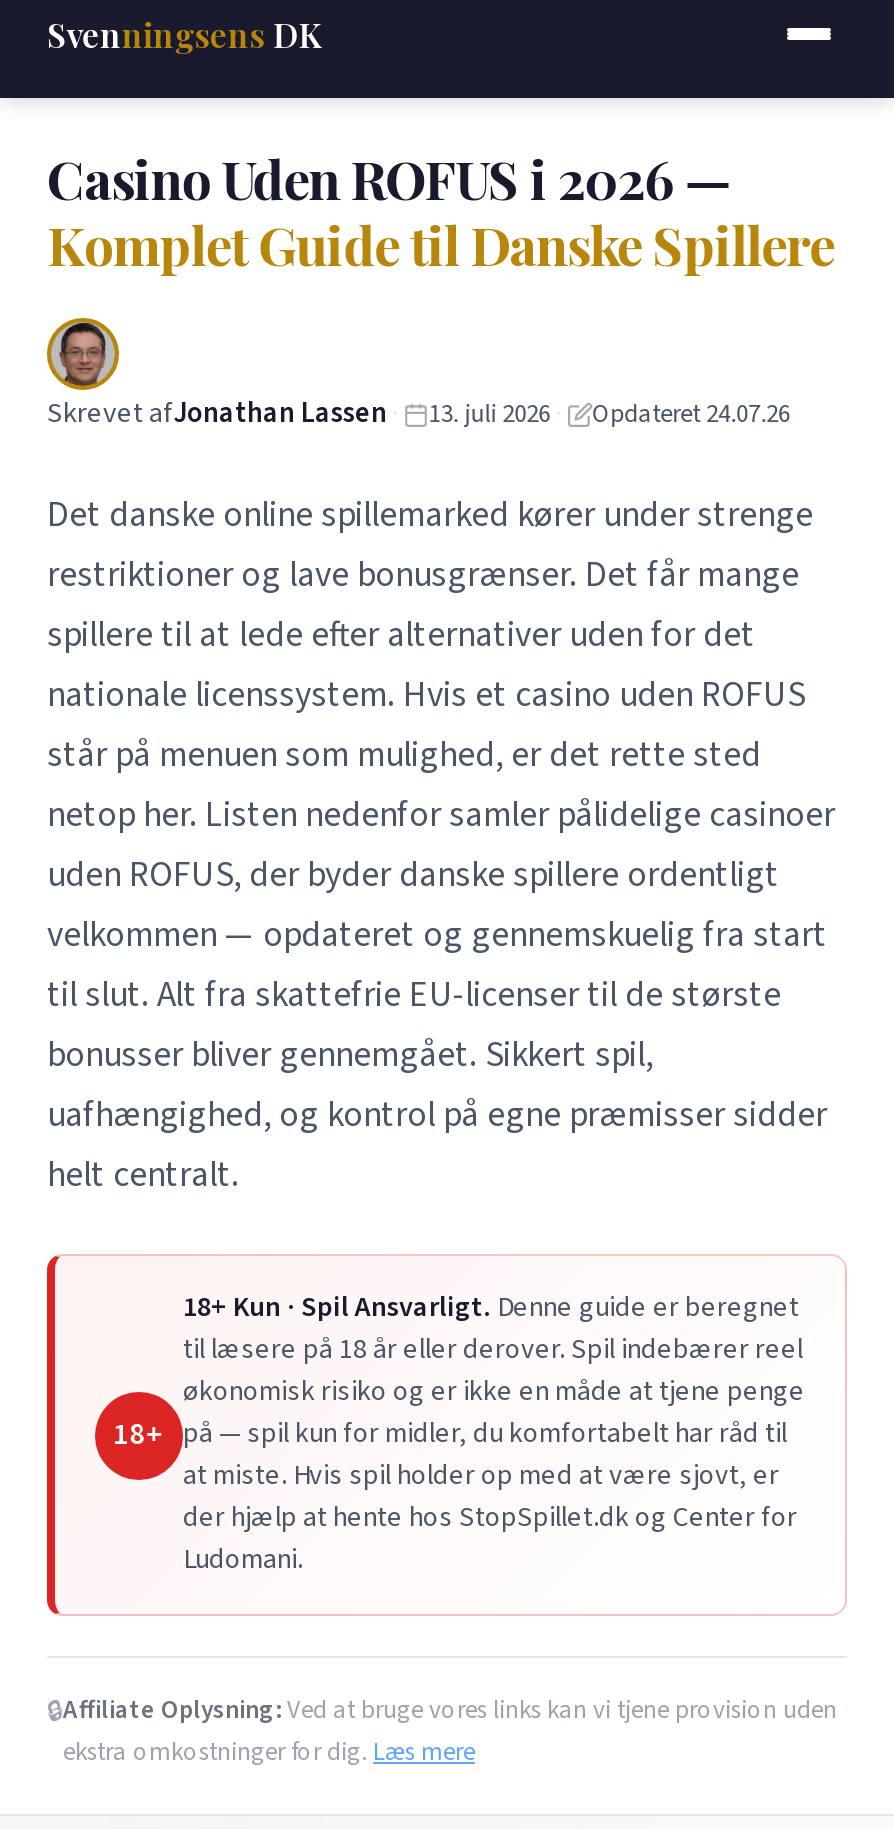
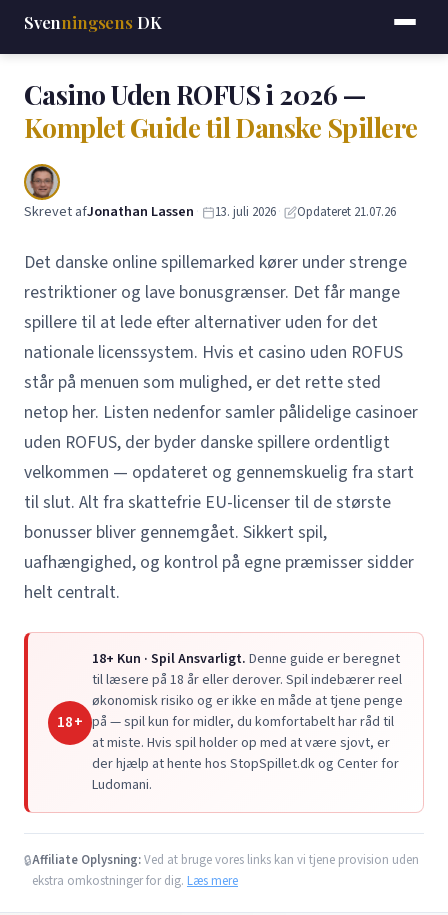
[47,392,790,434] Skrevet afJonathan Lassen · 13. juli 2026 · Opdateret 24.07.26 -> [24,201,396,222] Skrevet afJonathan Lassen · 13. juli 2026 · Opdateret 21.07.26

